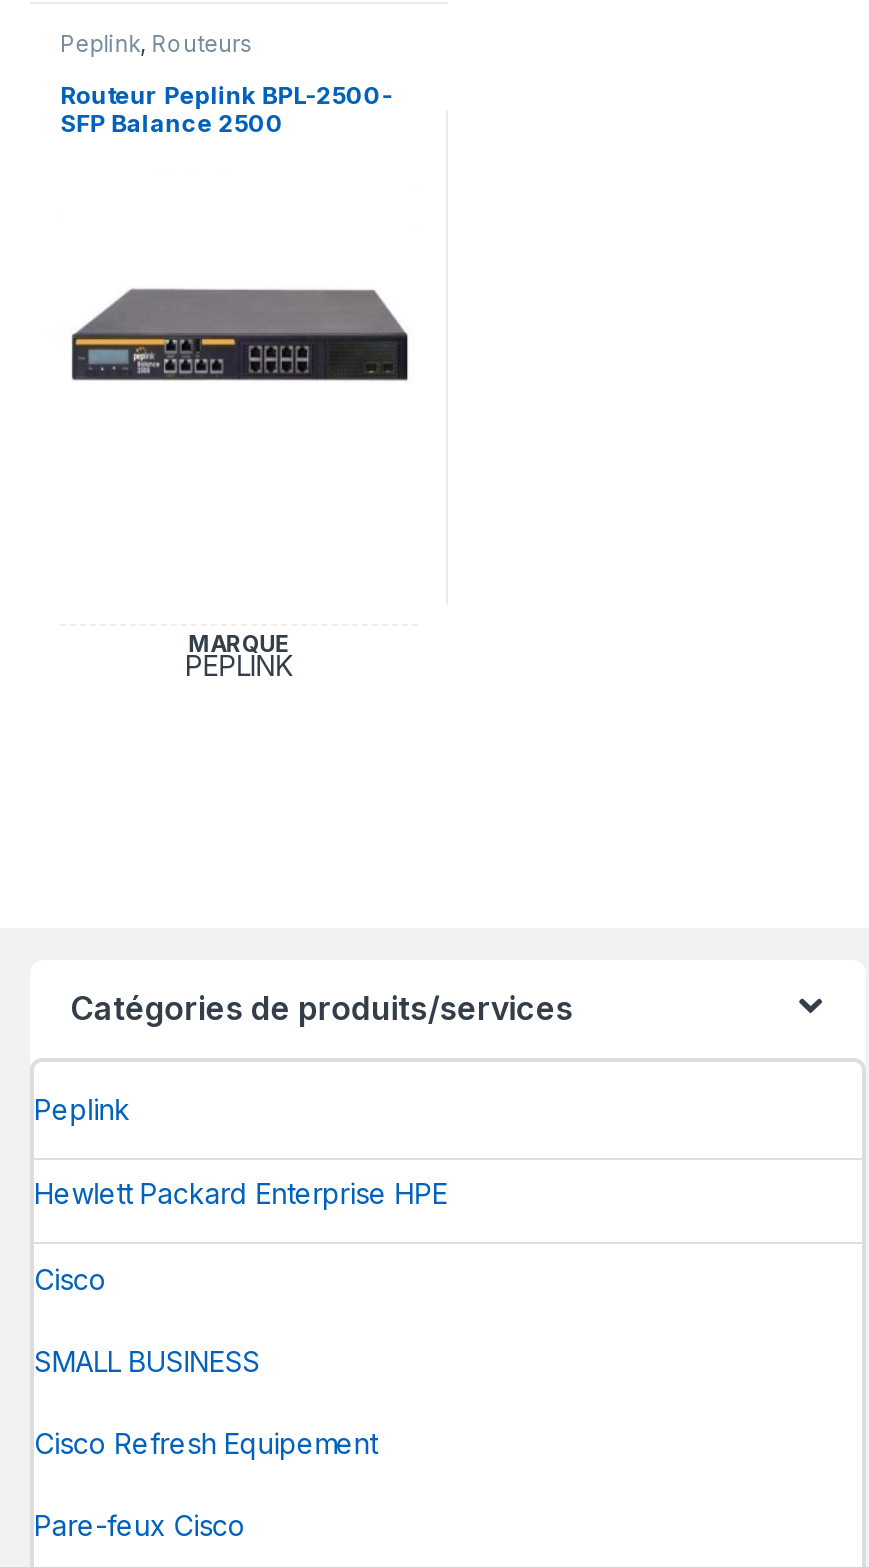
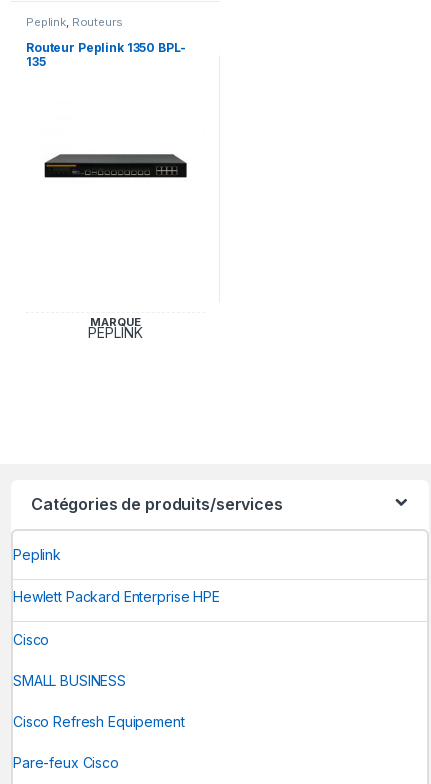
[60,79,393,137] Routeur Peplink BPL-2500- | SFP Balance 2500 -> [26,40,185,69] Routeur Peplink 1350 BPL- | 135
[70,286,410,382] [image] -> [32,144,200,190] [image]

